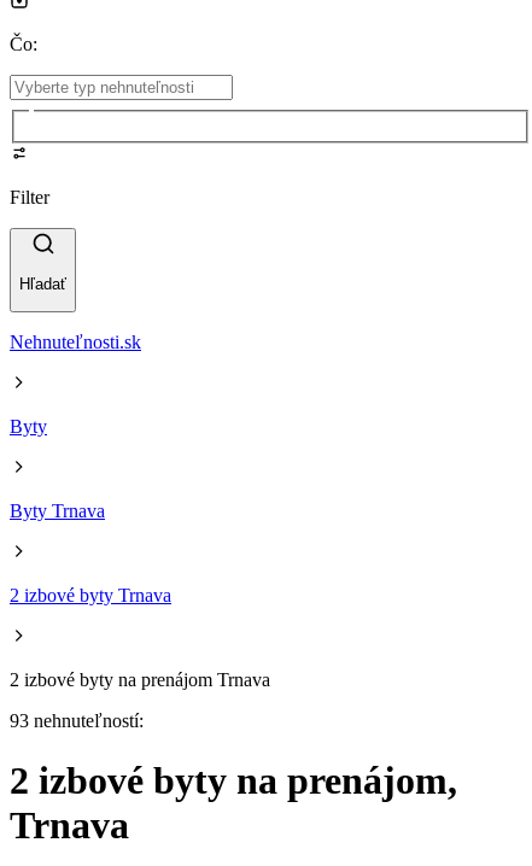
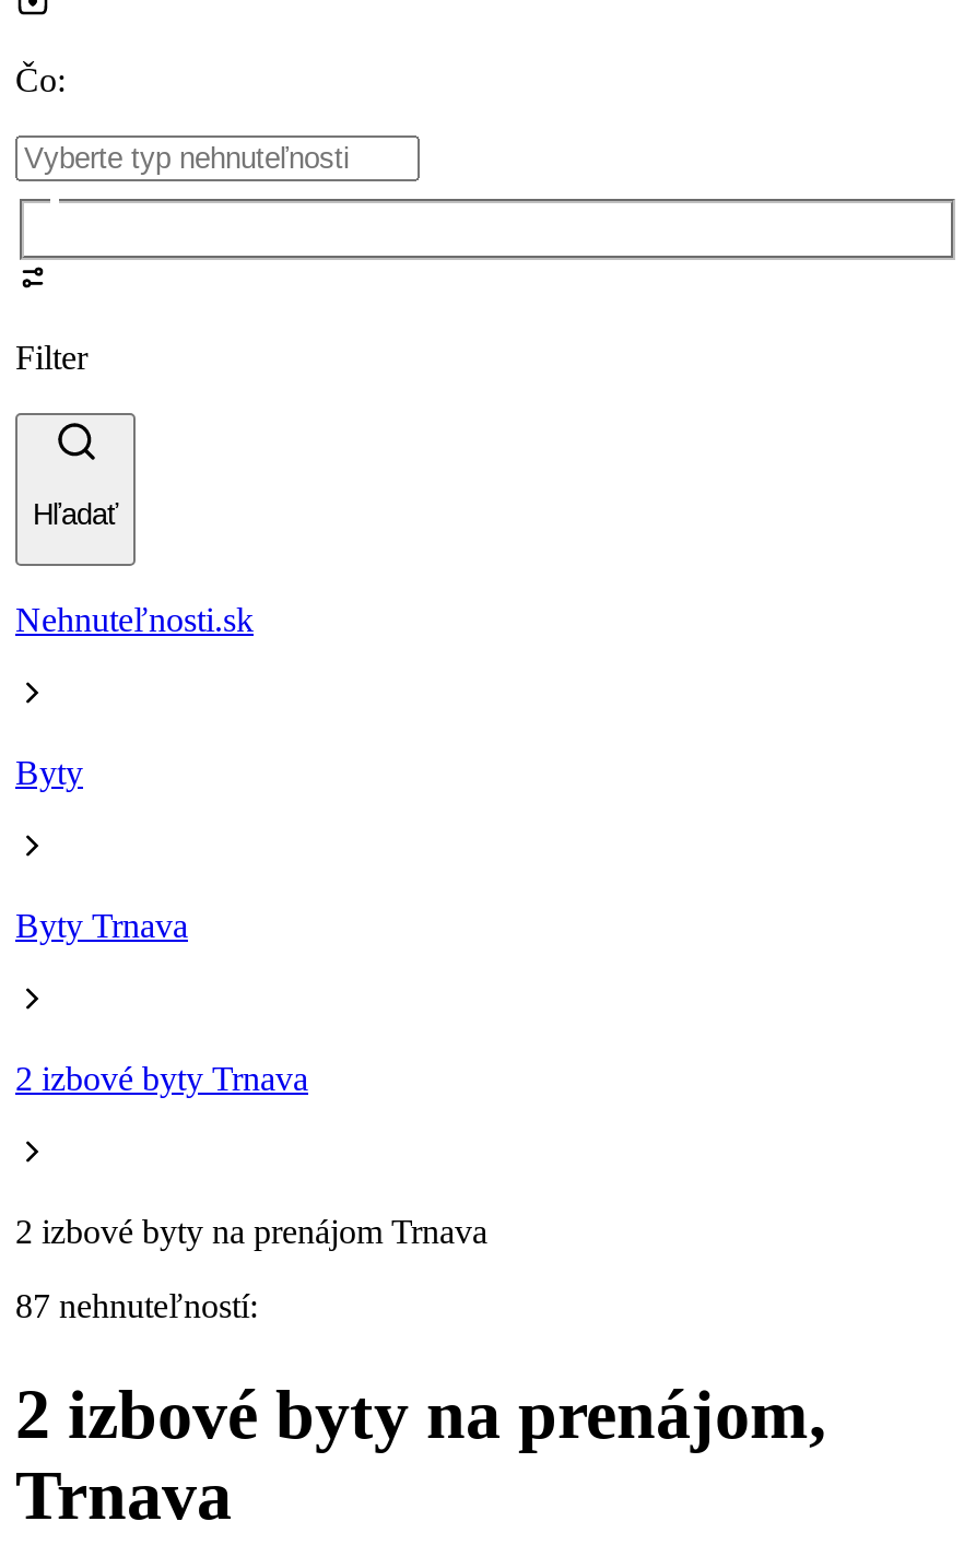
[10,711,144,731] 93 nehnuteľností: -> [15,1288,258,1325] 87 nehnuteľností:

